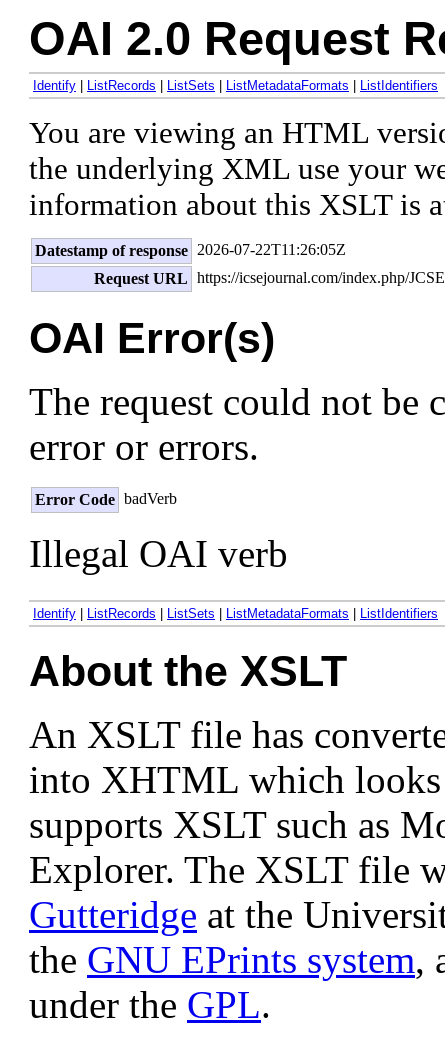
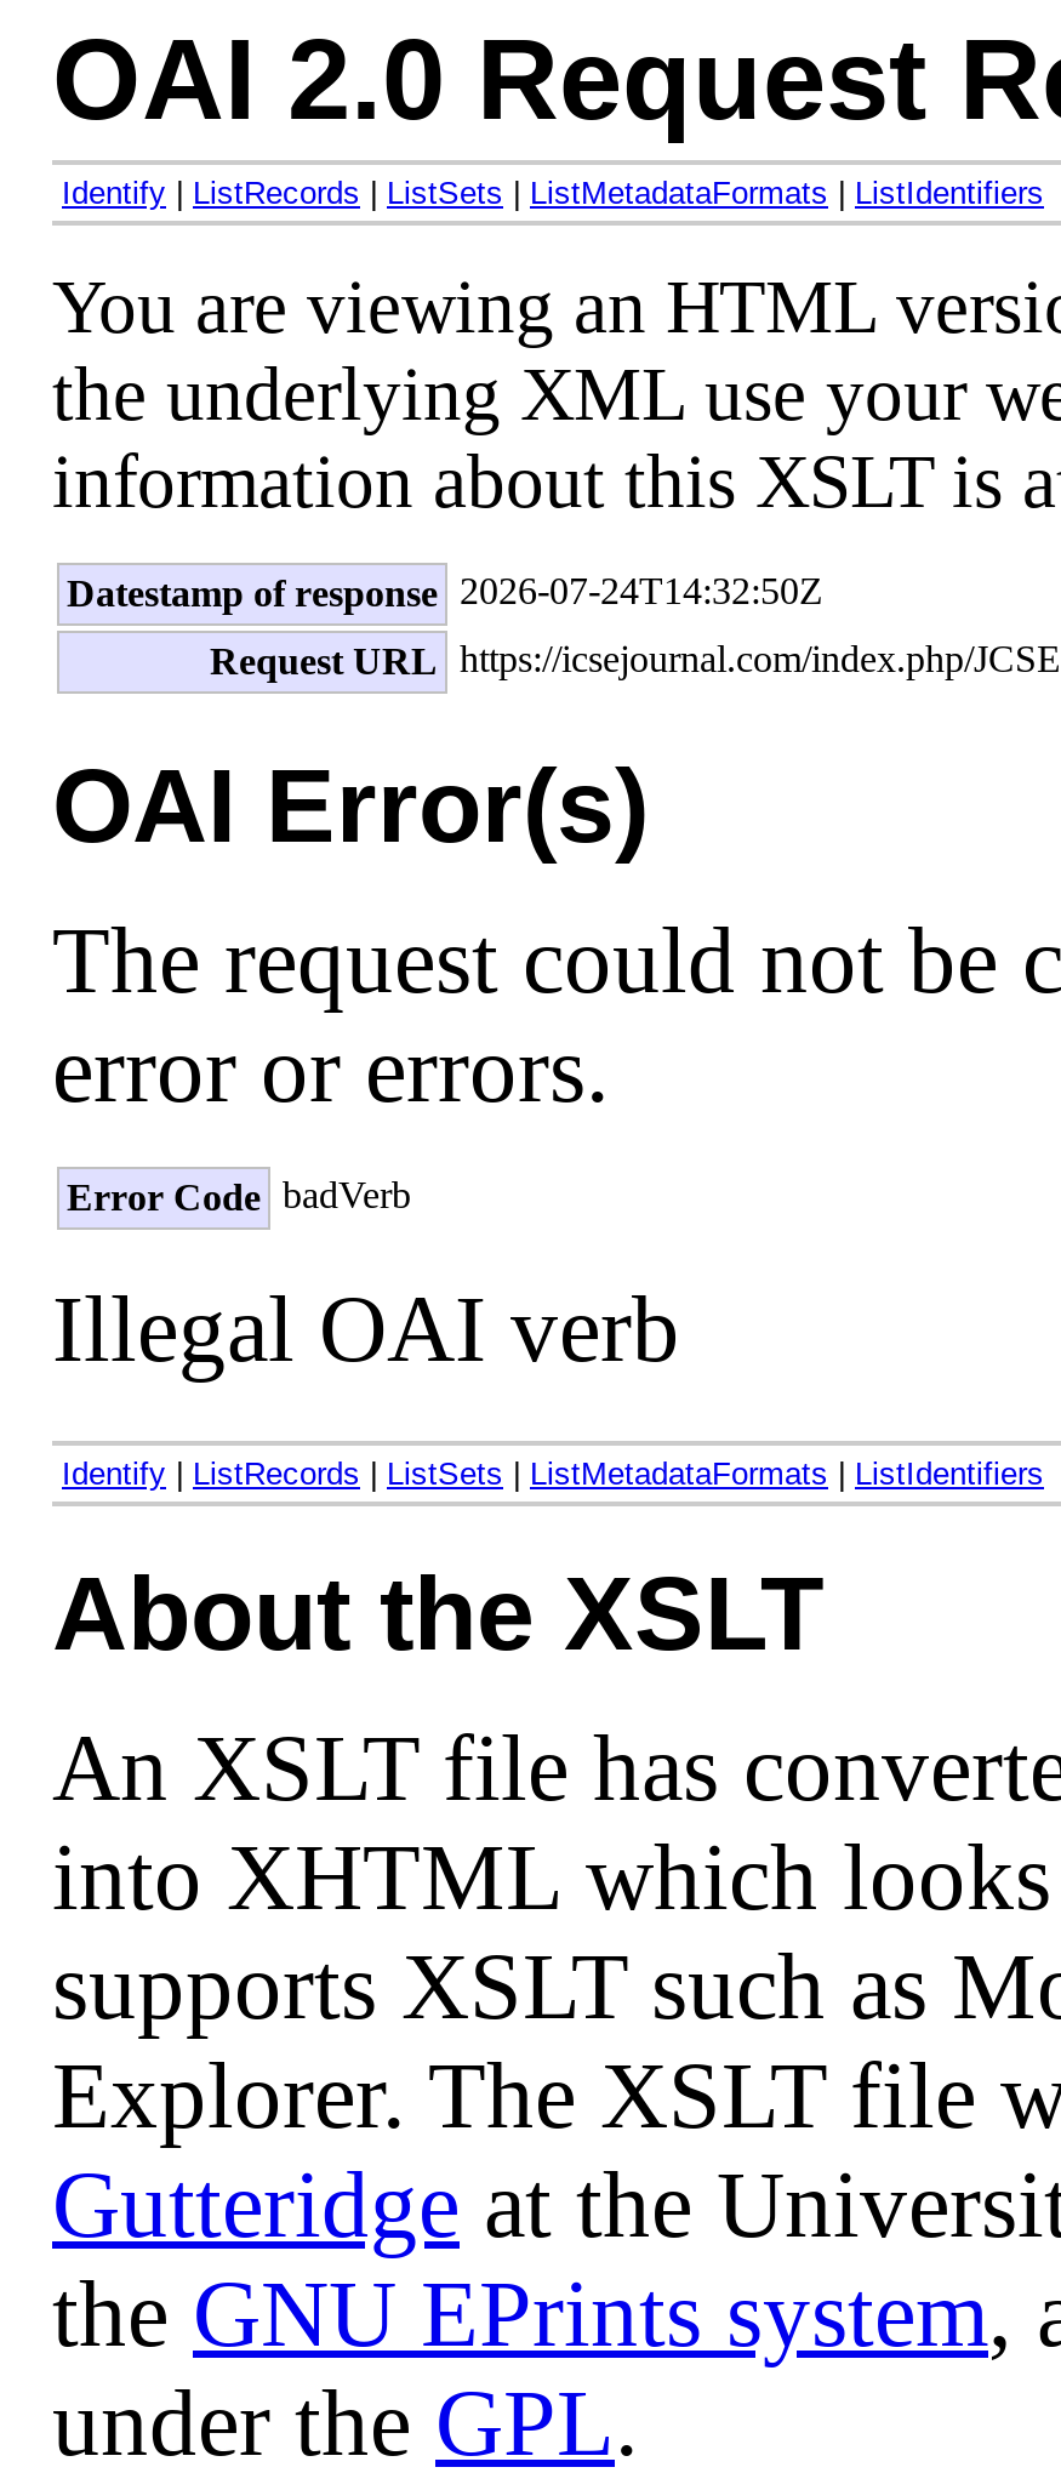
[35,241,346,259] Datestamp of response 2026-07-22T11:26:05Z -> [67,570,823,613] Datestamp of response 2026-07-24T14:32:50Z

